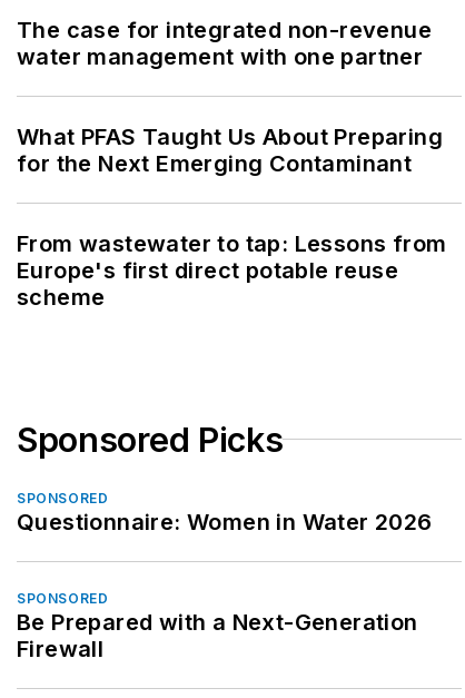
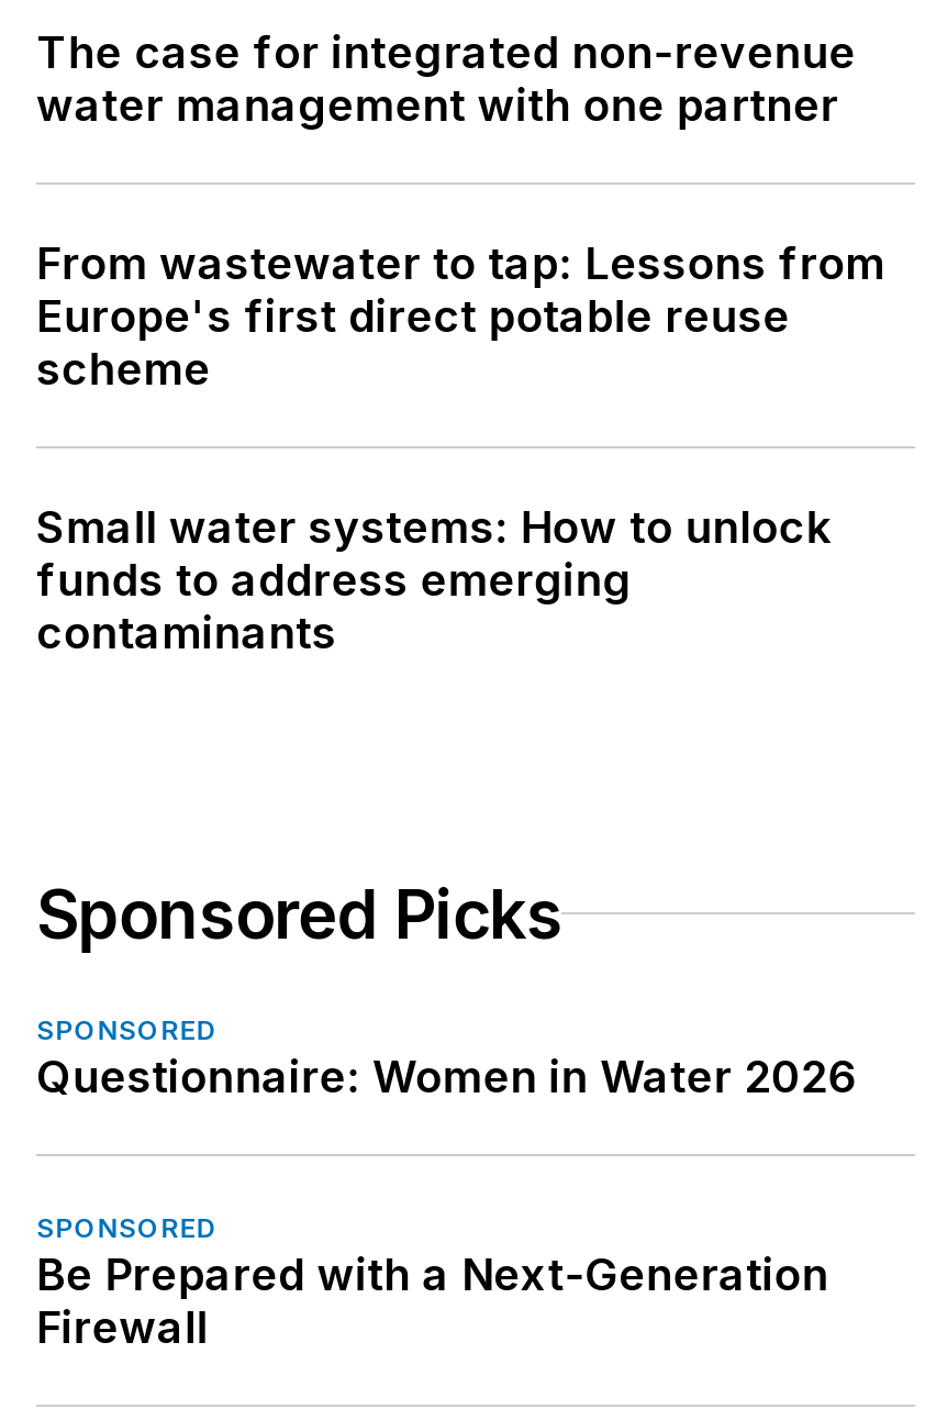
[17,123,443,177] What PFAS Taught Us About Preparing | for the Next Emerging Contaminant -> none
moved [17,230,447,310] -> [36,237,885,395]: From wastewater to tap: Lessons from | Europe's first direct potable reuse | scheme
none -> [36,501,831,659] Small water systems: How to unlock | funds to address emerging | contaminants

